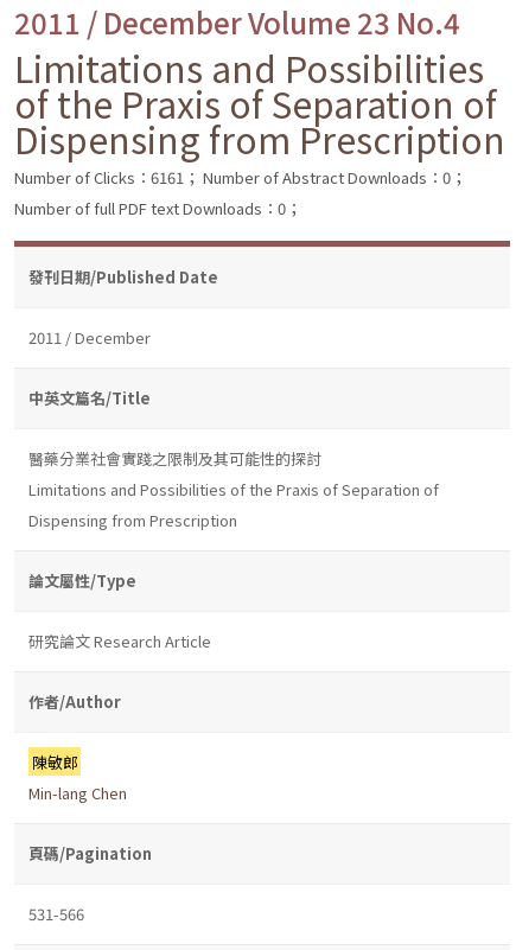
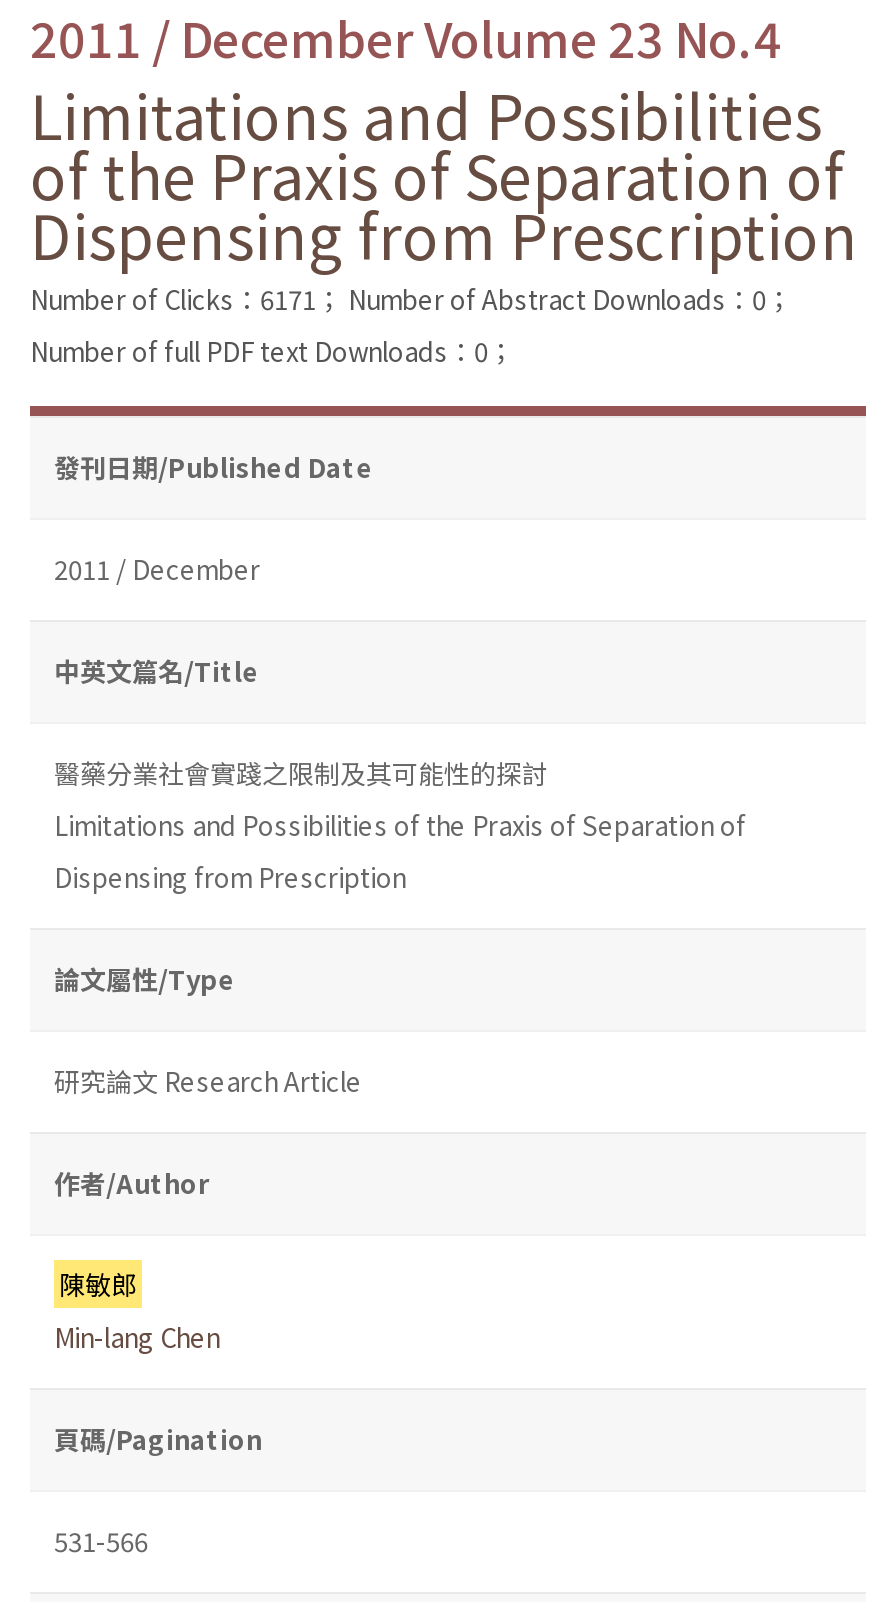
[14,166,466,188] Number of Clicks：6161； Number of Abstract Downloads：0； -> [30,279,792,317] Number of Clicks：6171； Number of Abstract Downloads：0；

